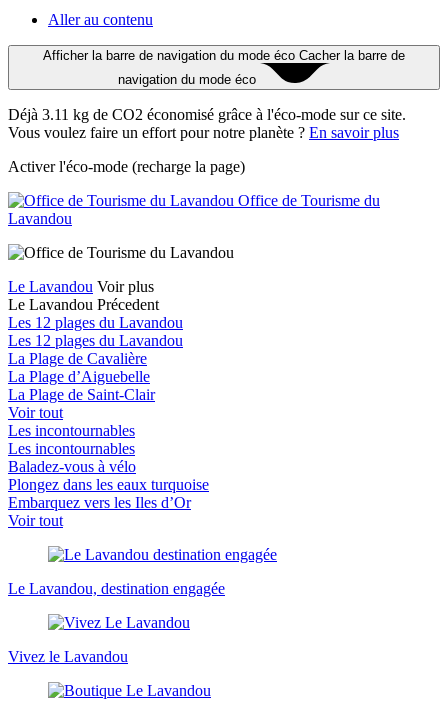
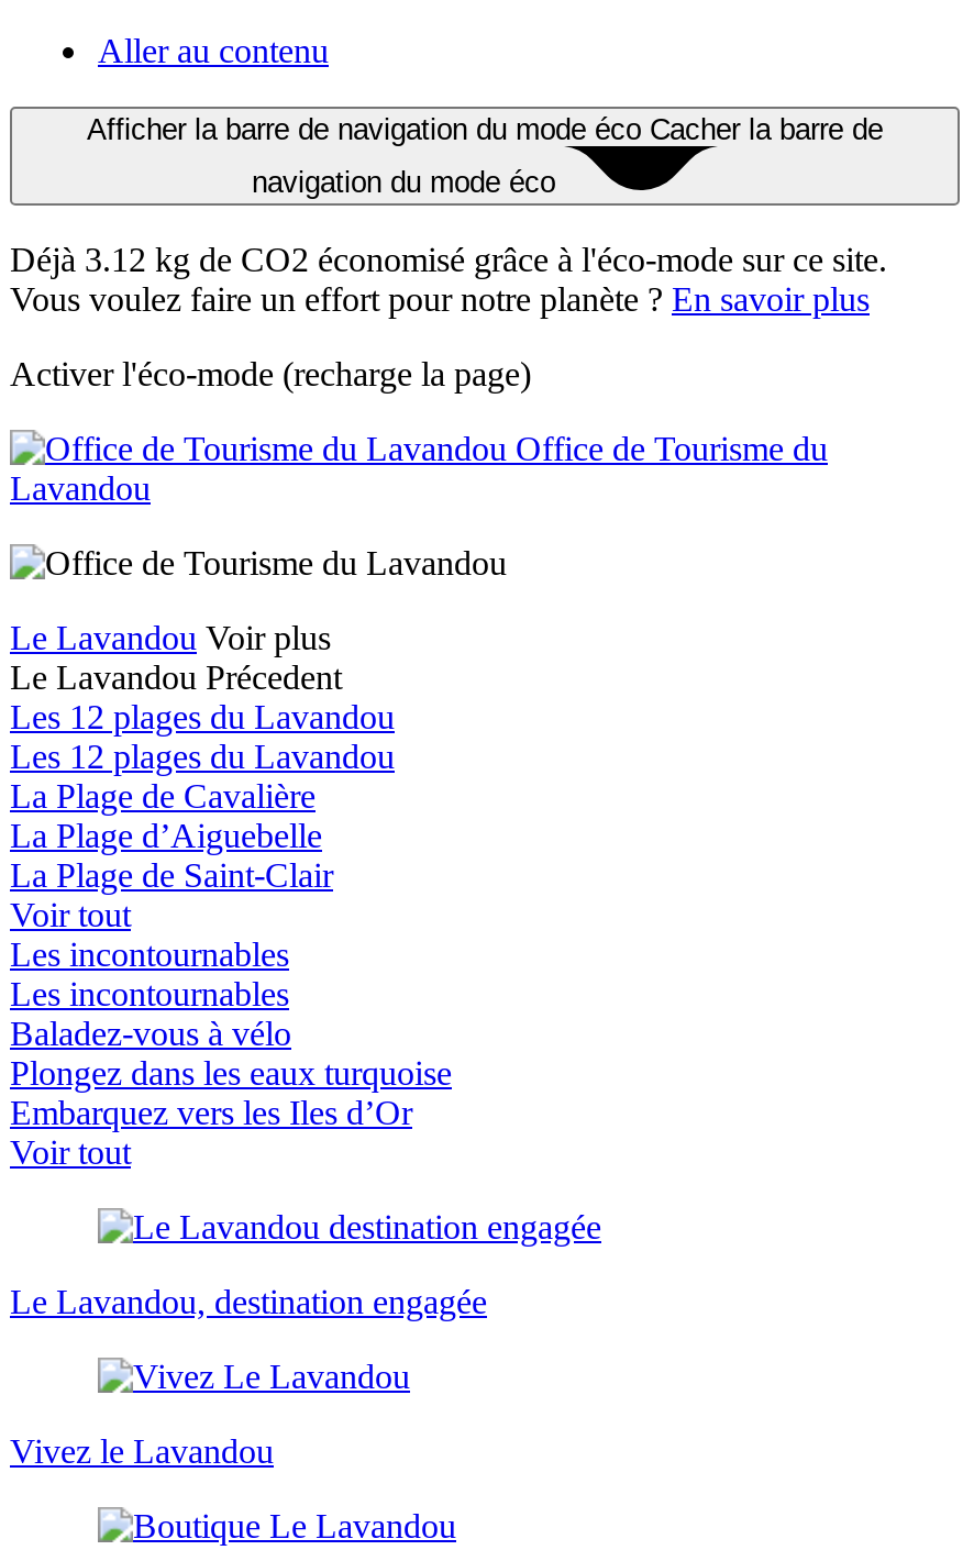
[8,106,406,123] Déjà 3.11 kg de CO2 économisé grâce à l'éco-mode sur ce site. -> [10,241,887,278] Déjà 3.12 kg de CO2 économisé grâce à l'éco-mode sur ce site.

